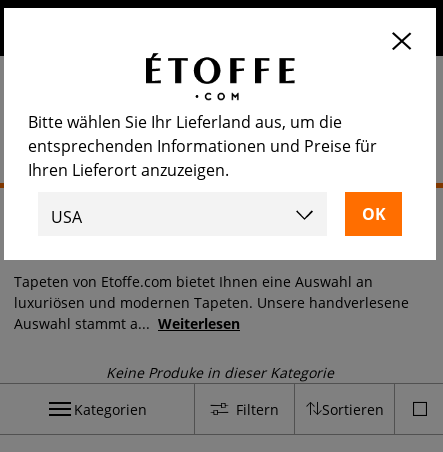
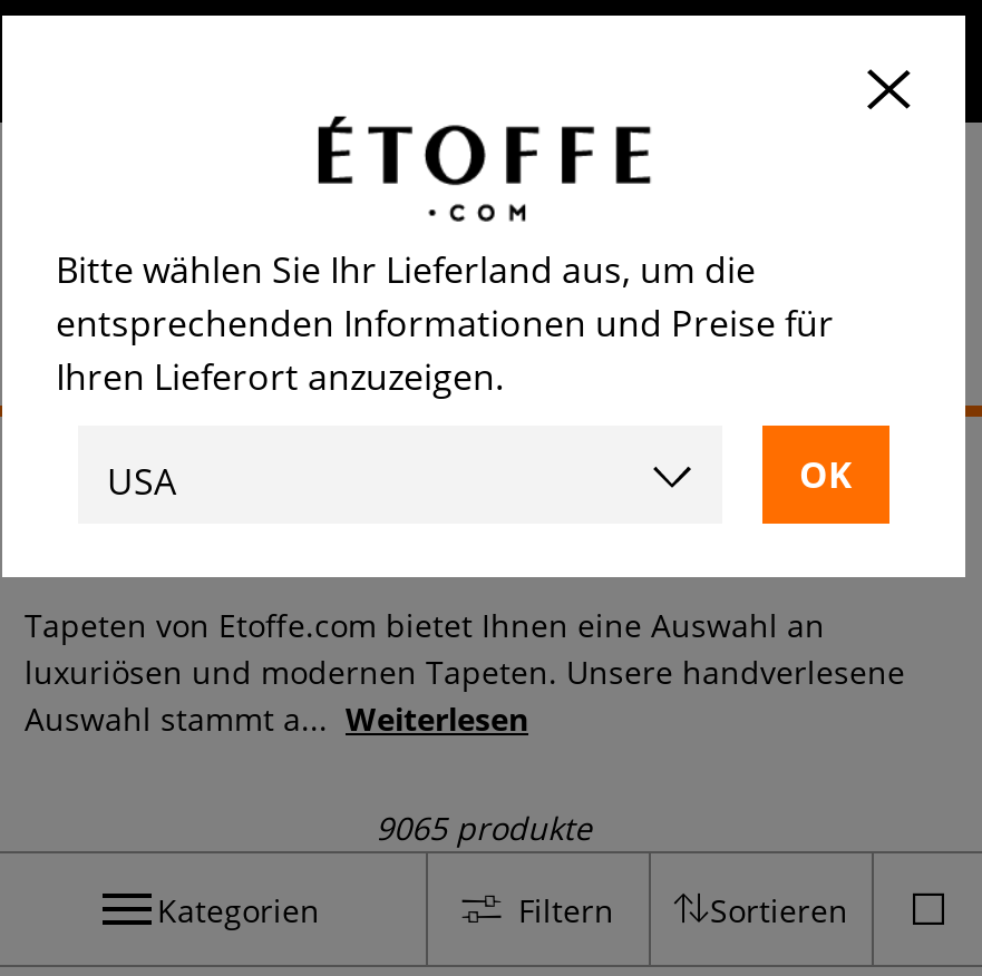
[106,363,334,382] Keine Produke in dieser Kategorie -> [376,807,592,849] 9065 produkte

